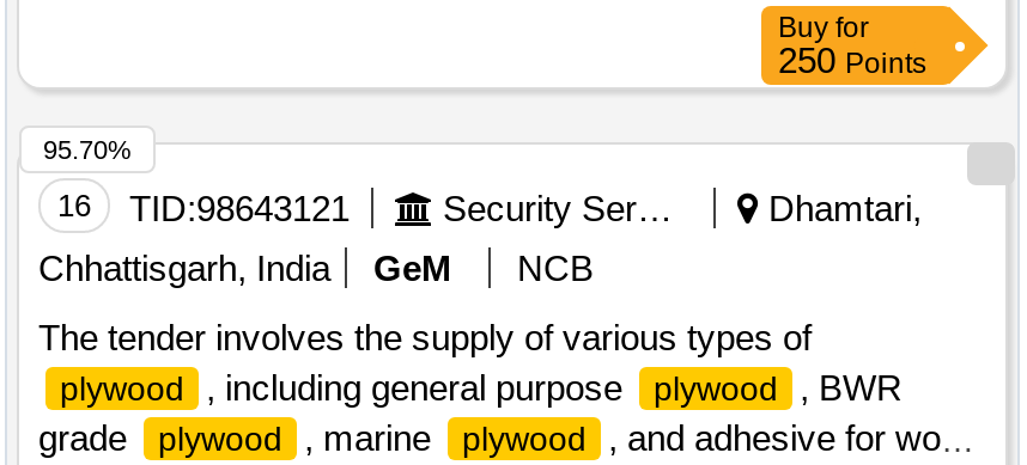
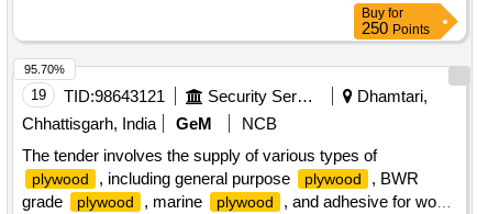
[57,188,350,229] 16 TID:98643121 -> [31,87,165,106] 19 TID:98643121

